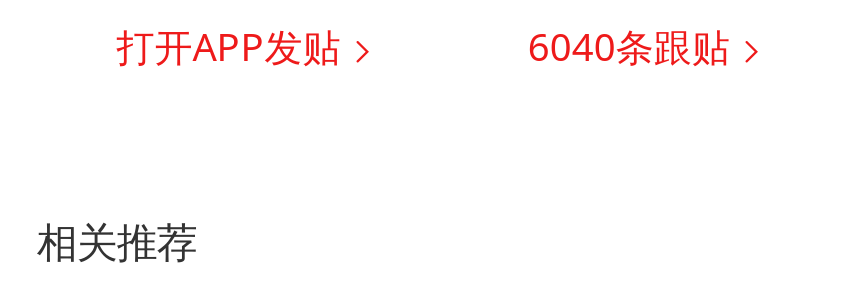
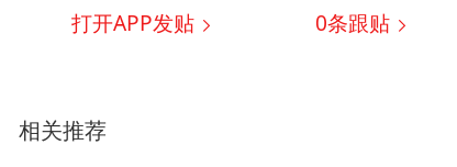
[528,22,740,74] 6040条跟贴 -> [315,9,396,38] 0条跟贴

